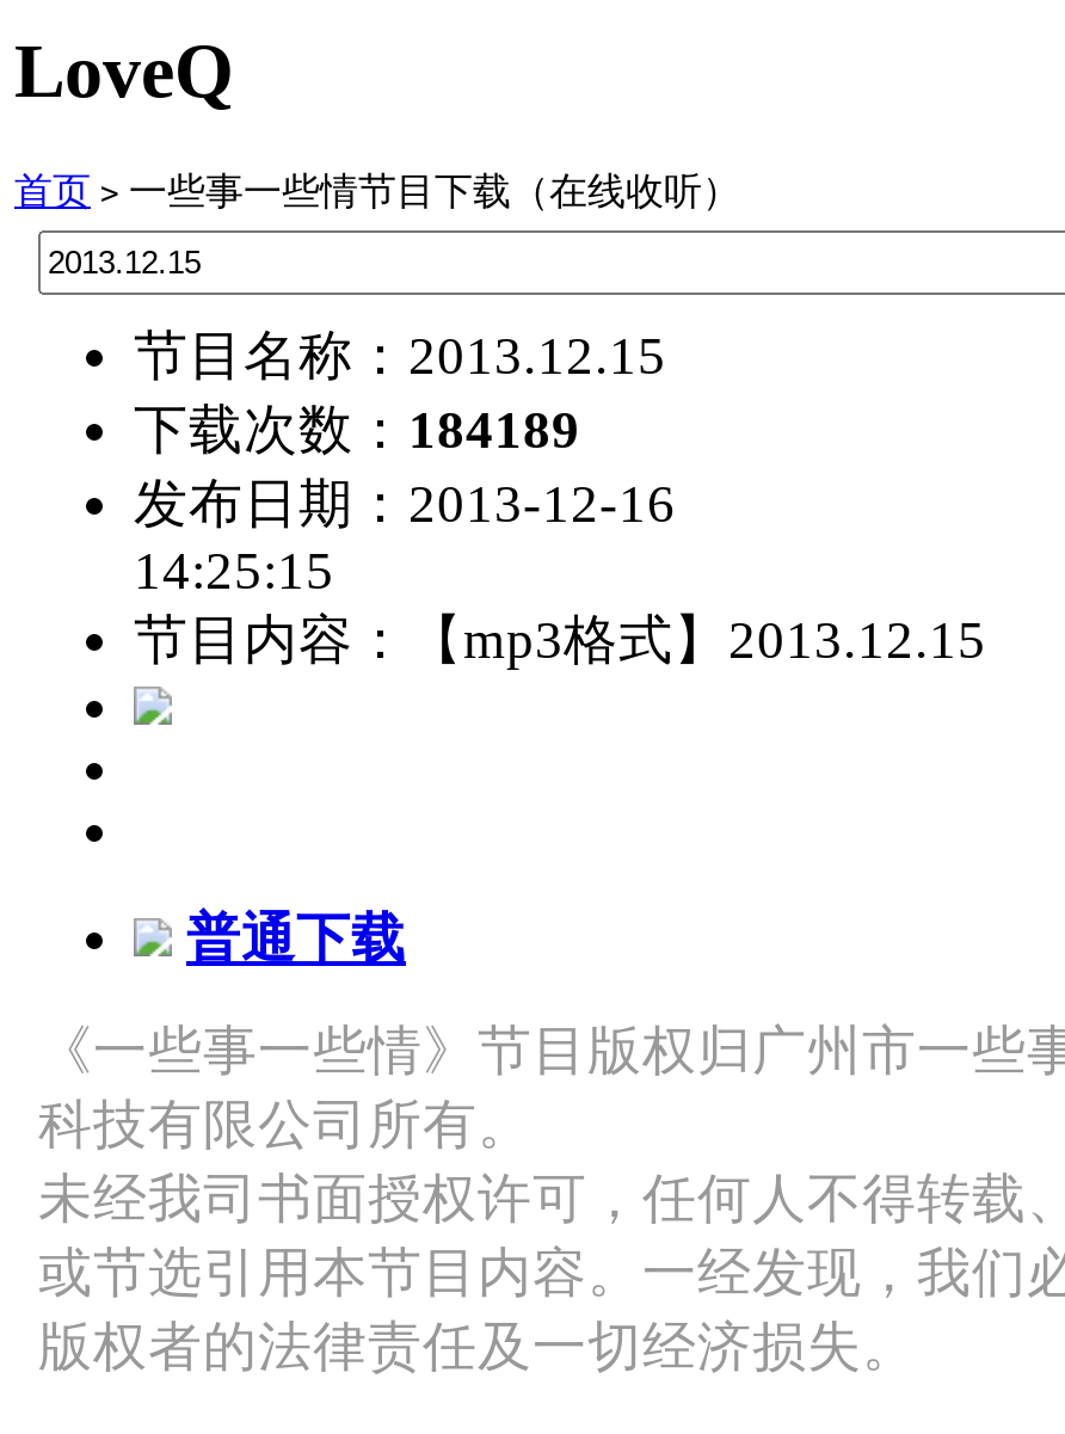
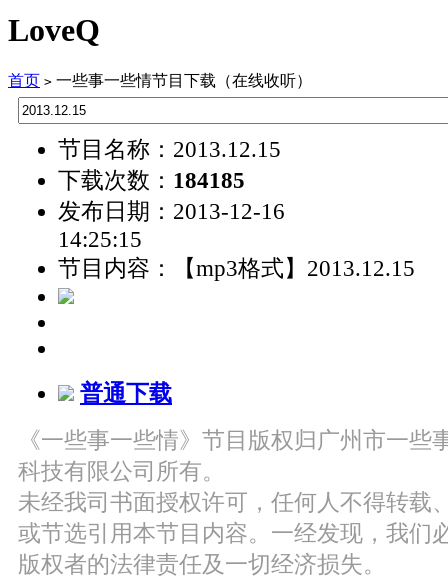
[134,400,580,459] 下载次数：184189 -> [58,168,245,193] 下载次数：184185

